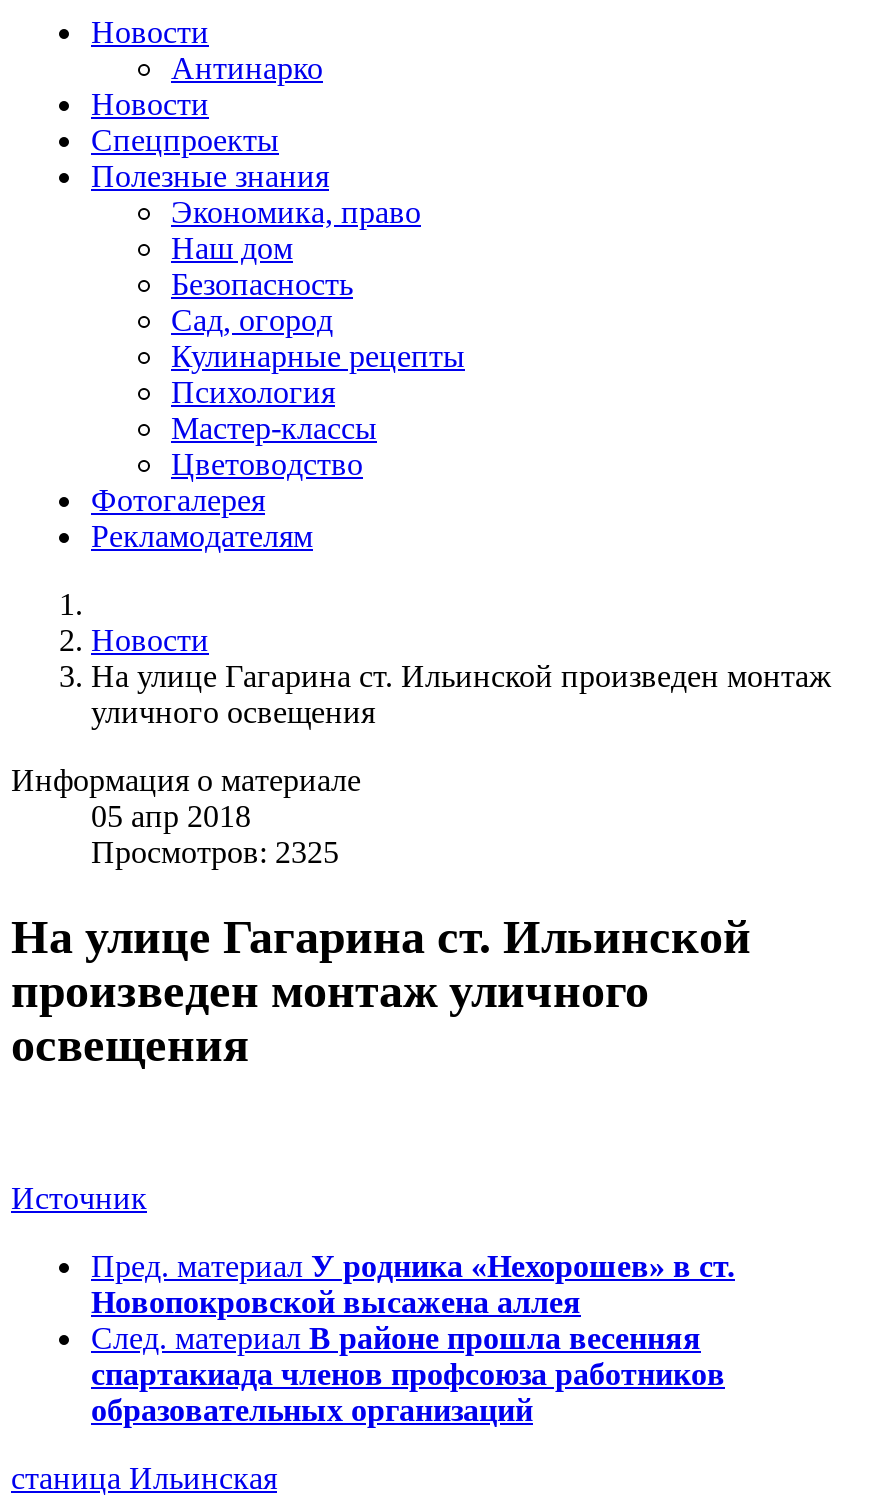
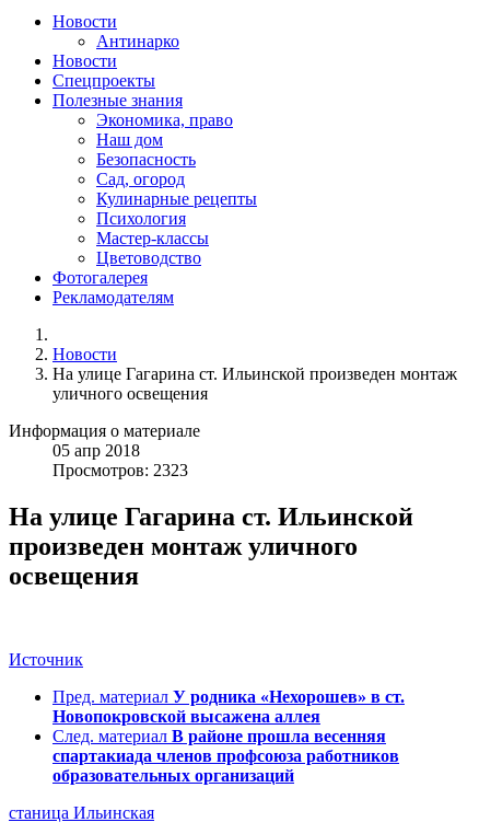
[91,836,339,870] Просмотров: 2325 -> [52,461,188,480] Просмотров: 2323

